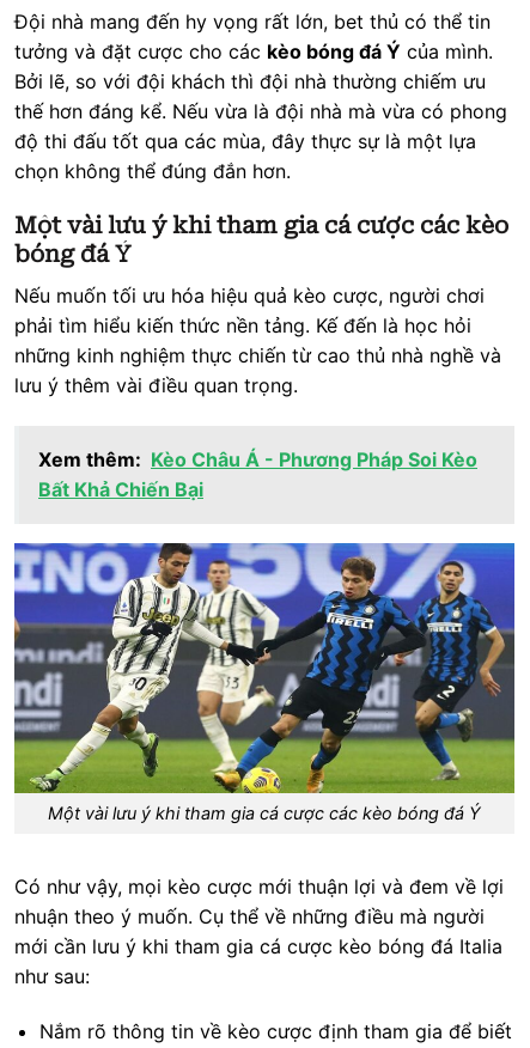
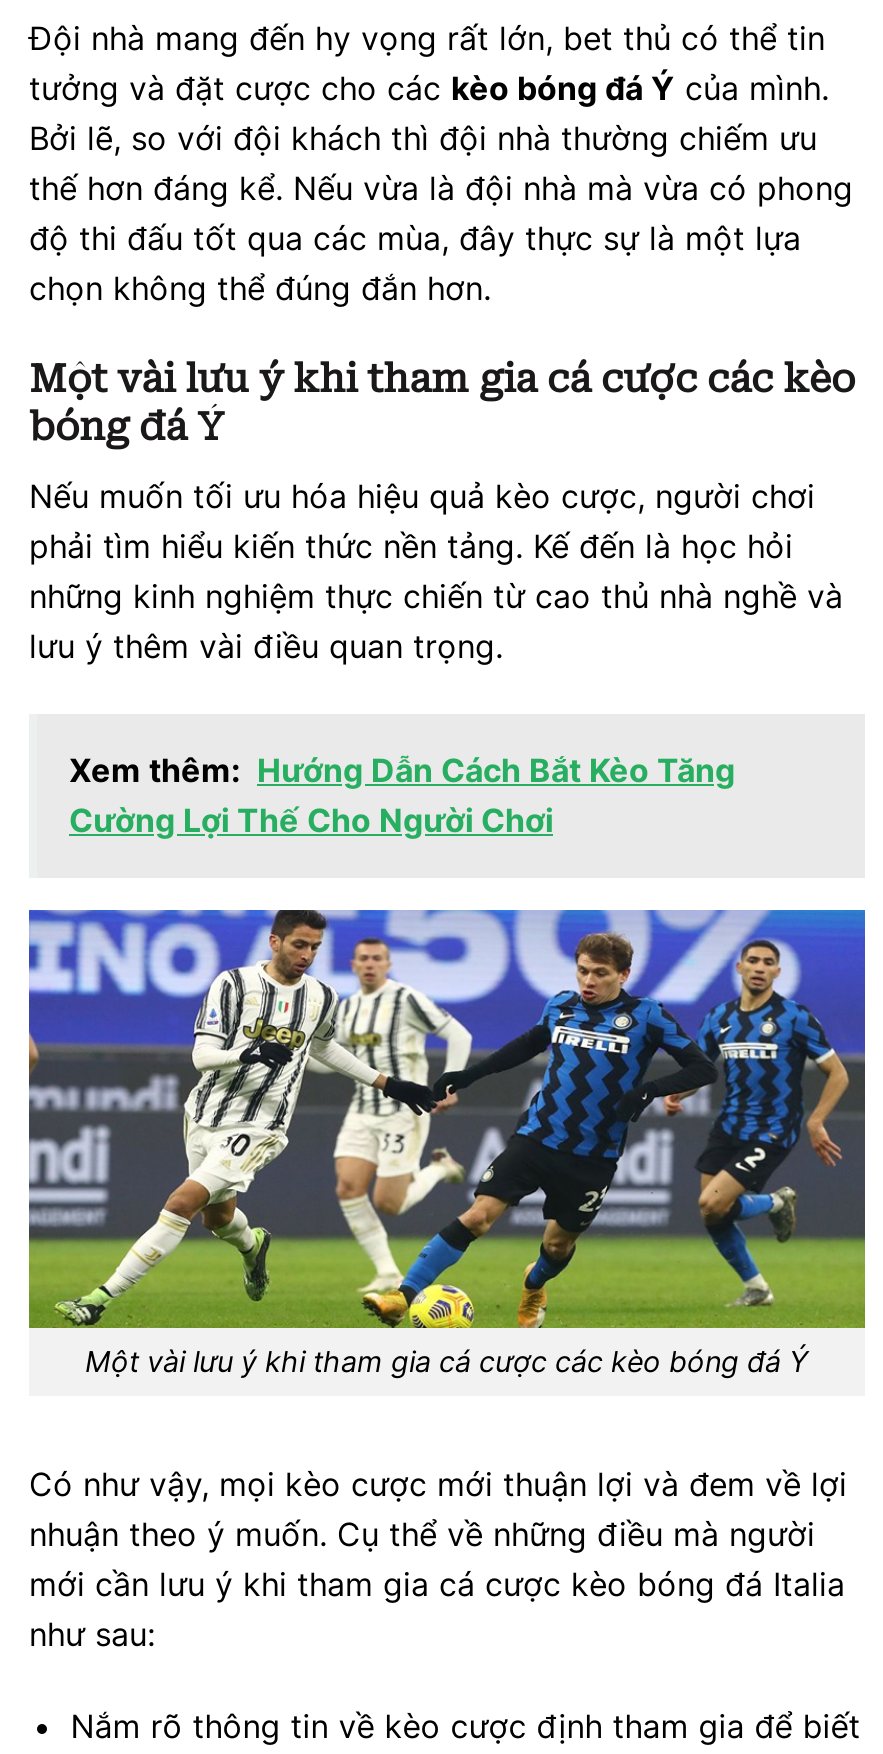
[38,447,477,501] Xem thêm: Kèo Châu Á - Phương Pháp Soi Kèo | Bất Khả Chiến Bại -> [69,749,735,839] Xem thêm: Hướng Dẫn Cách Bắt Kèo Tăng | Cường Lợi Thế Cho Người Chơi

